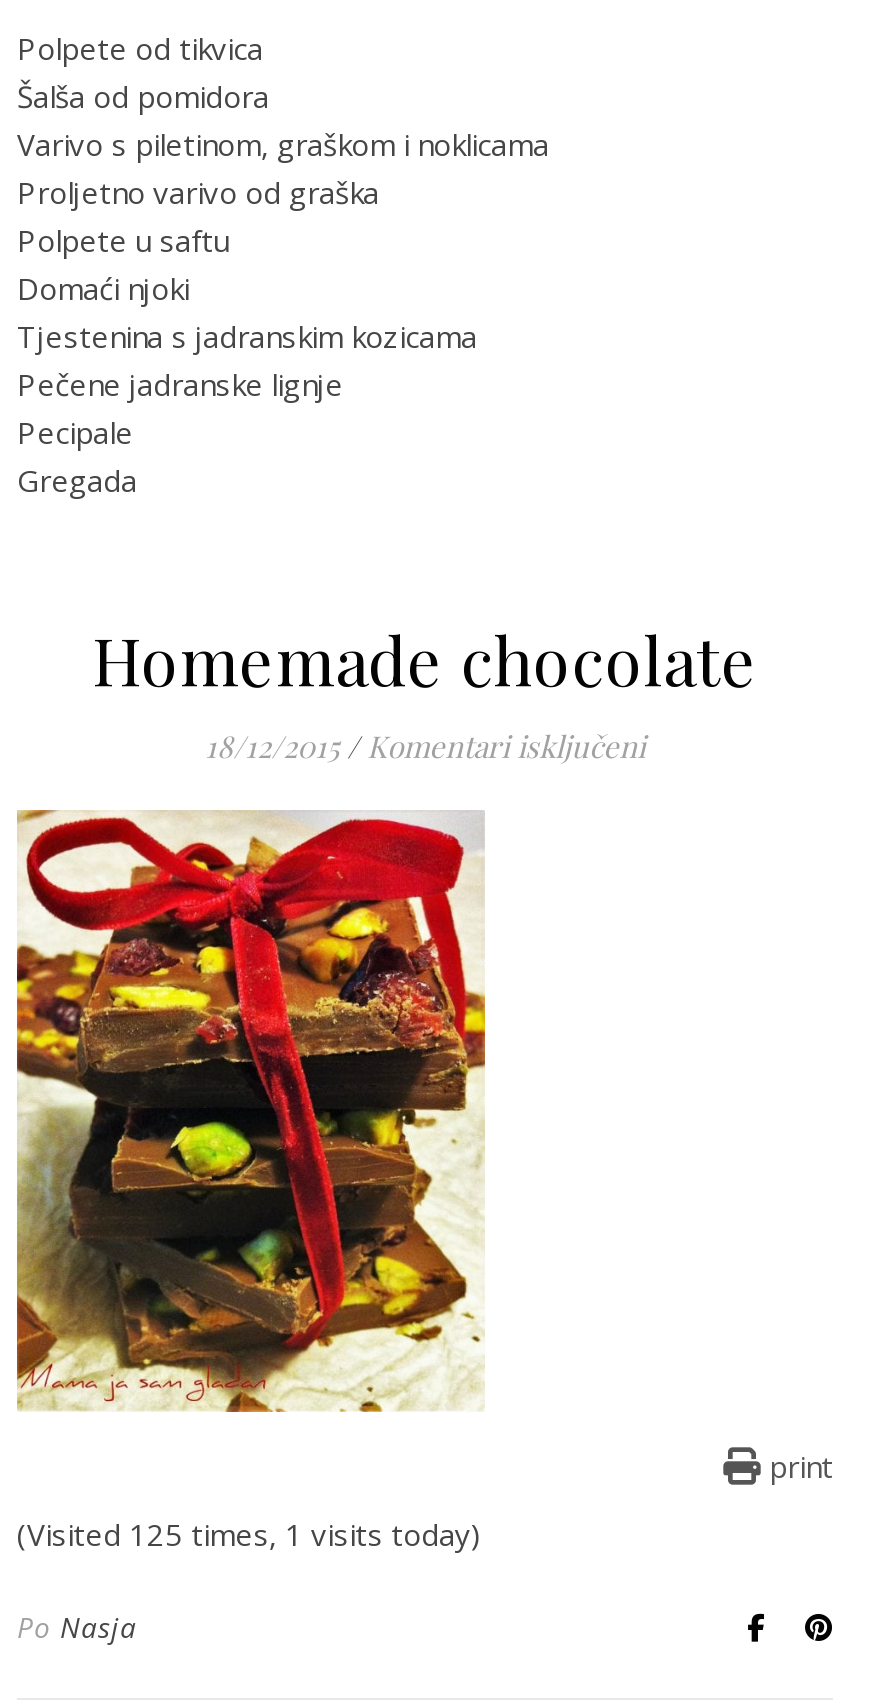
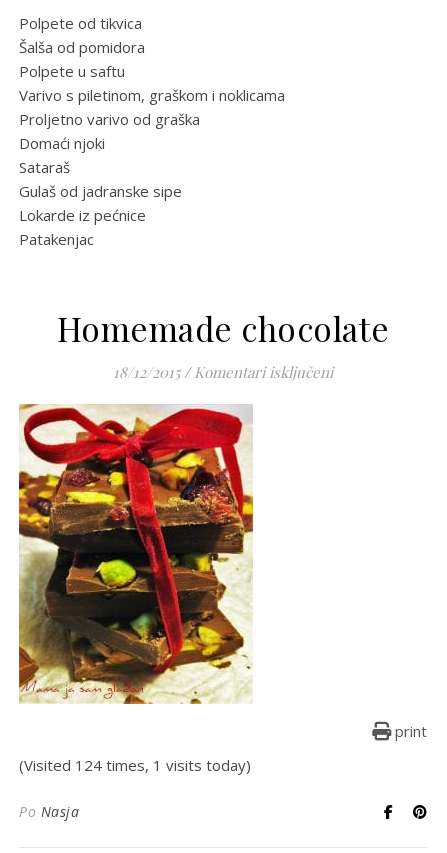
moved [17,124,549,212] -> [19,85,285,129]: Varivo s piletinom, graškom i noklicama | Proljetno varivo od graška
moved [17,220,229,260] -> [19,61,125,81]: Polpete u saftu
[17,316,477,500] Tjestenina s jadranskim kozicama | Pečene jadranske lignje | Pecipale | Gregada -> [19,157,182,249] Sataraš | Gulaš od jadranske sipe | Lokarde iz pećnice | Patakenjac
[17,1514,481,1554] (Visited 125 times, 1 visits today) -> [19,755,251,775] (Visited 124 times, 1 visits today)

